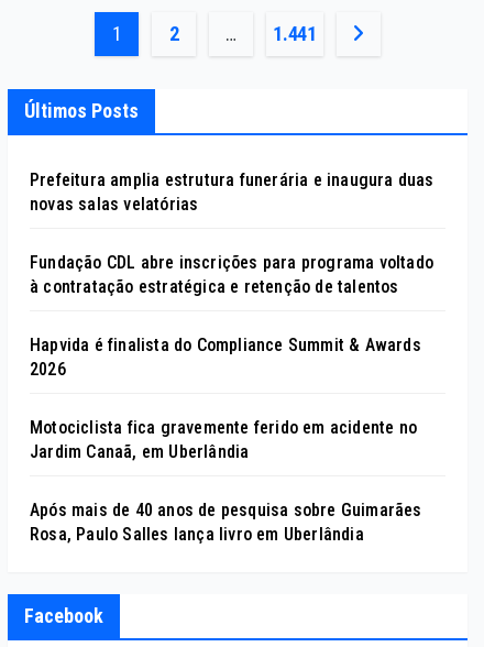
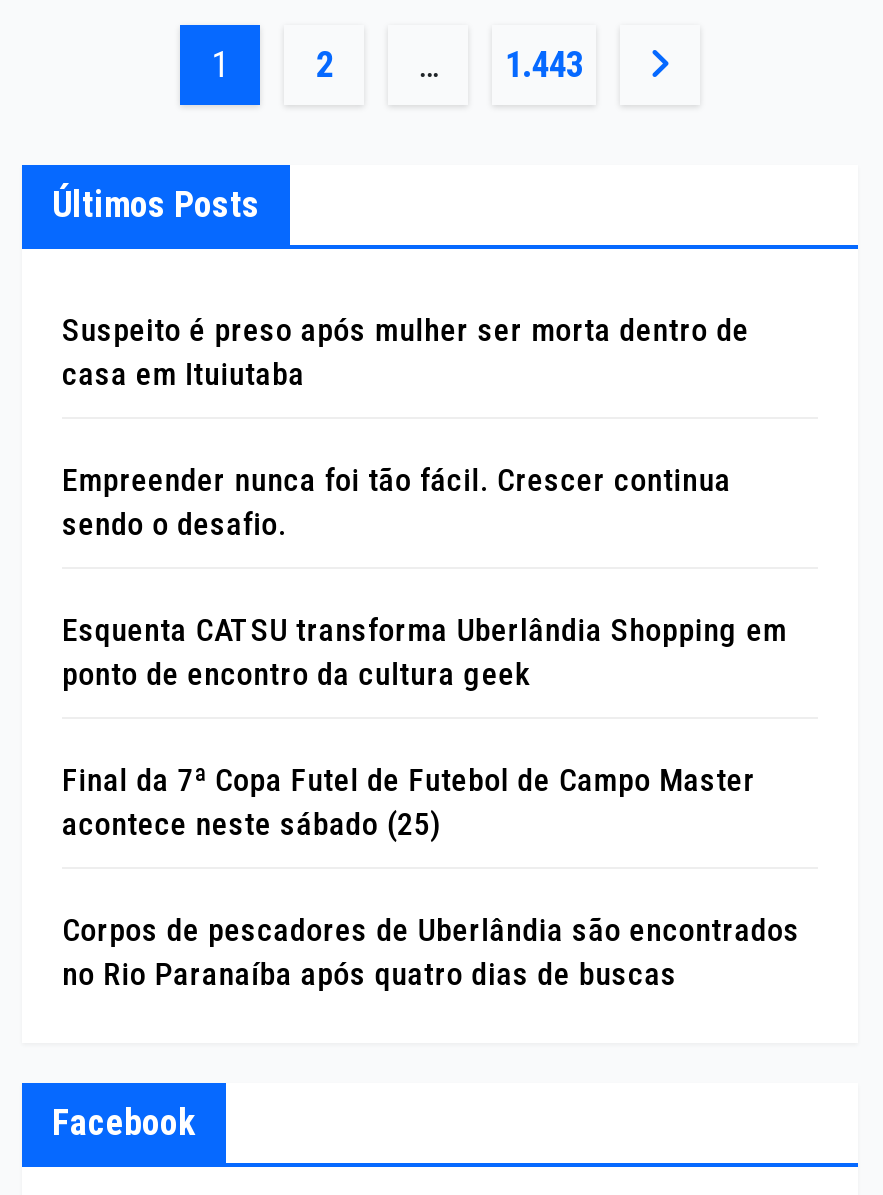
[273,22,316,46] 1.441 -> [505,44,583,86] 1.443
[30,170,434,215] Prefeitura amplia estrutura funerária e inaugura duas | novas salas velatórias -> [62,312,749,394] Suspeito é preso após mulher ser morta dentro de | casa em Ituiutaba
[30,252,433,298] Fundação CDL abre inscrições para programa voltado | à contratação estratégica e retenção de talentos -> [62,462,731,544] Empreender nunca foi tão fácil. Crescer continua | sendo o desafio.
[30,335,421,380] Hapvida é finalista do Compliance Summit & Awards | 2026 -> [62,612,787,694] Esquenta CATSU transforma Uberlândia Shopping em | ponto de encontro da cultura geek
[30,417,417,463] Motociclista fica gravemente ferido em acidente no | Jardim Canaã, em Uberlândia -> [62,762,756,844] Final da 7ª Copa Futel de Futebol de Campo Master | acontece neste sábado (25)
[30,500,422,545] Após mais de 40 anos de pesquisa sobre Guimarães | Rosa, Paulo Salles lança livro em Uberlândia -> [62,912,800,994] Corpos de pescadores de Uberlândia são encontrados | no Rio Paranaíba após quatro dias de buscas

